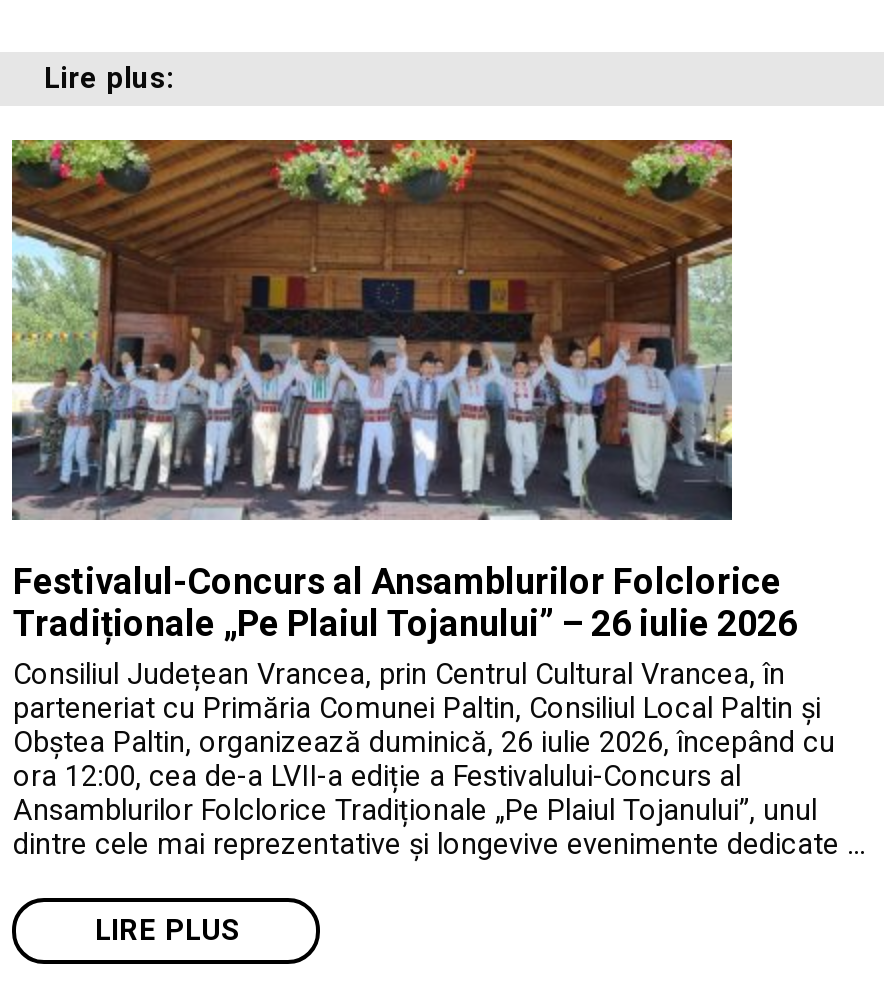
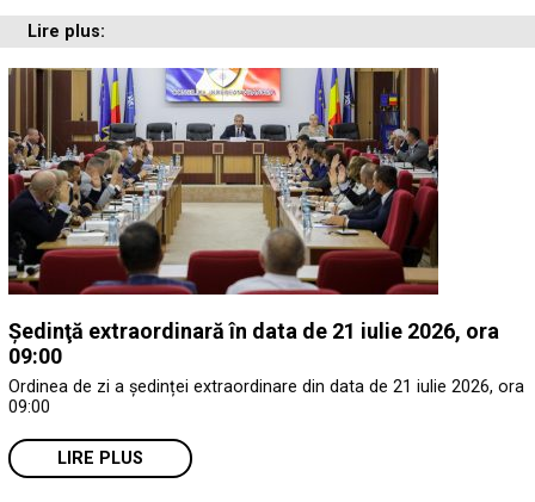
[10,138,734,522] [image] -> [7,67,439,229] [image]
[13,561,865,863] Festivalul-Concurs al Ansamblurilor Folclorice | Tradiționale „Pe Plaiul Tojanului” – 26 iulie 2026 | Consiliul Județean Vrancea, prin Centrul Cultural Vrancea, în | parteneriat cu Primăria Comunei Paltin, Consiliul Local Paltin și | Obștea Paltin, organizează duminică, 26 iulie 2026, începând cu | ora 12:00, cea de-a LVII-a ediție a Festivalului-Concurs al | Ansamblurilor Folclorice Tradiționale „Pe Plaiul Tojanului”, unul | dintre cele mai reprezentative și longevive evenimente dedicate … -> [9,319,525,418] Ședinţă extraordinară în data de 21 iulie 2026, ora | 09:00 | Ordinea de zi a ședinței extraordinare din data de 21 iulie 2026, ora | 09:00

